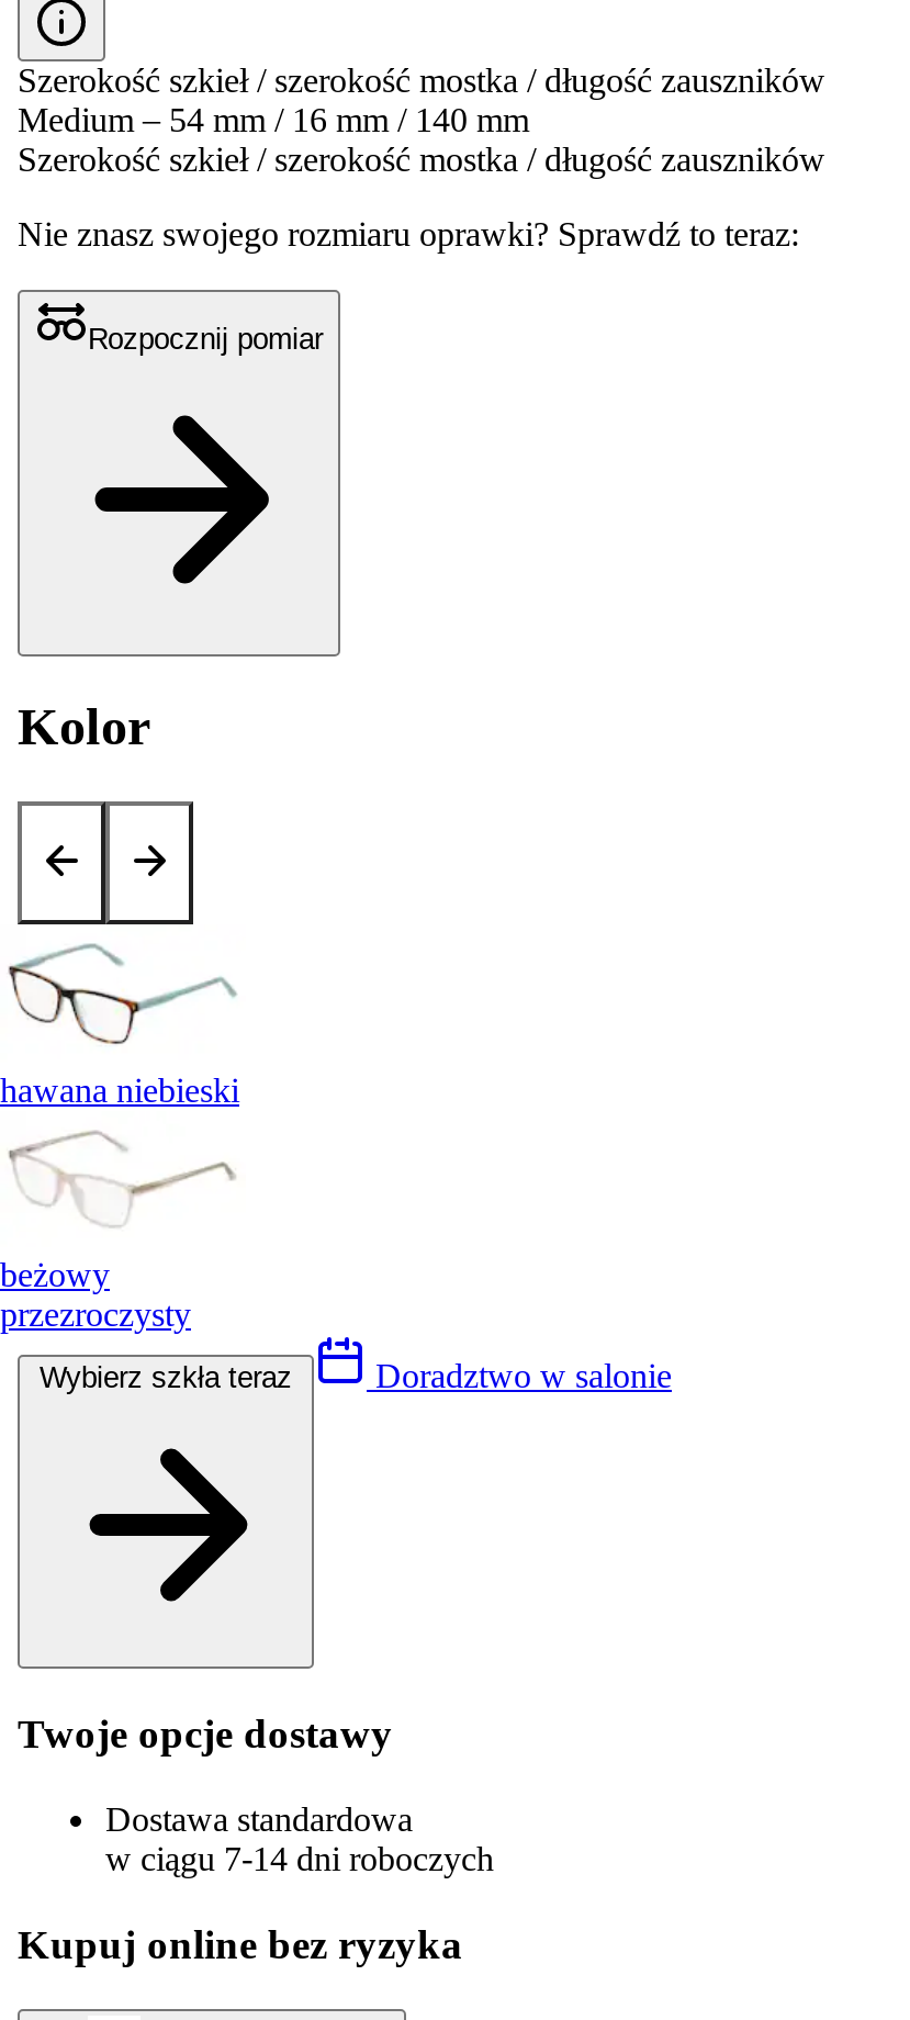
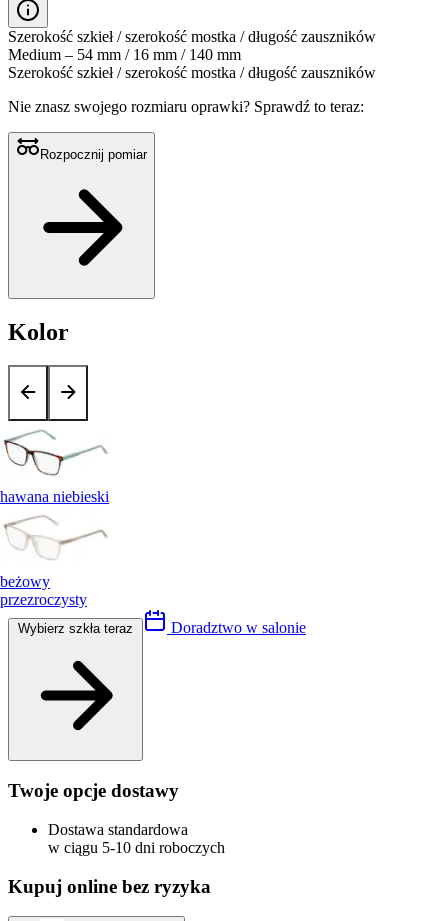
[105,1840,494,1877] w ciągu 7-14 dni roboczych -> [48,839,225,856] w ciągu 5-10 dni roboczych

